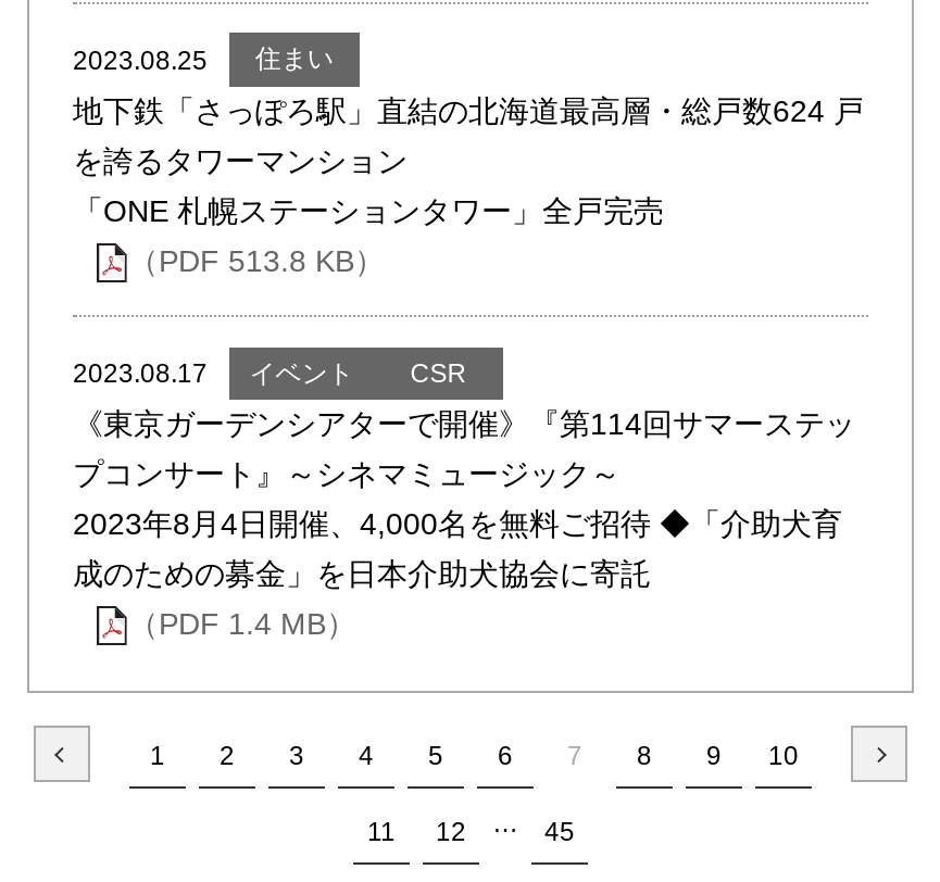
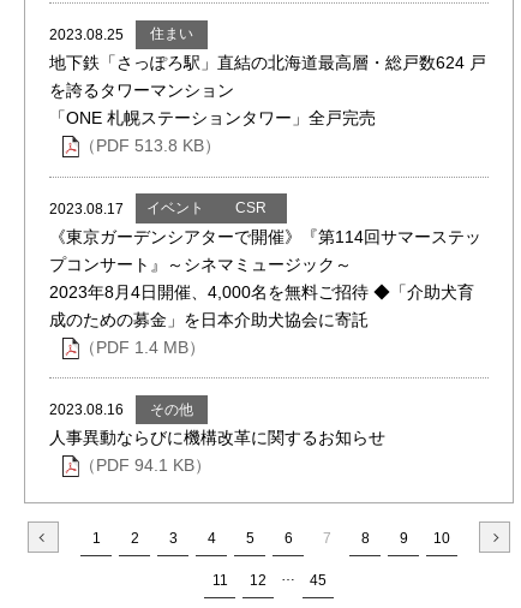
none -> [49,401,385,475] 2023.08.16 | その他 | 人事異動ならびに機構改革に関するお知らせ | （PDF 94.1 KB）

